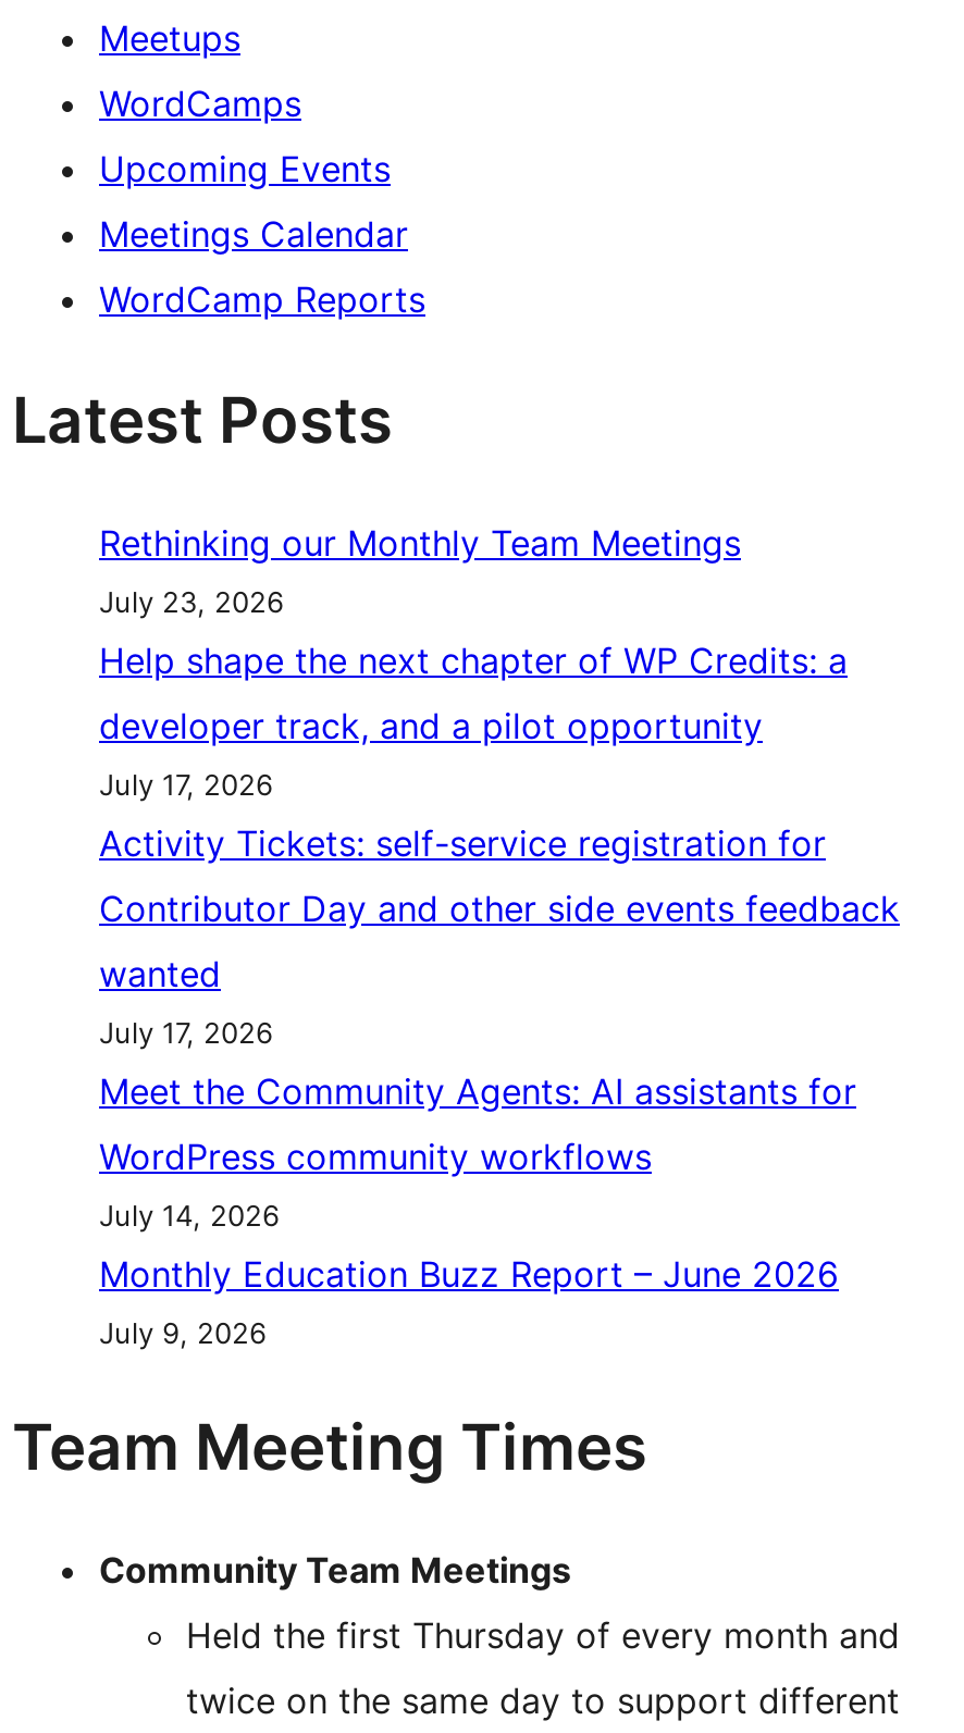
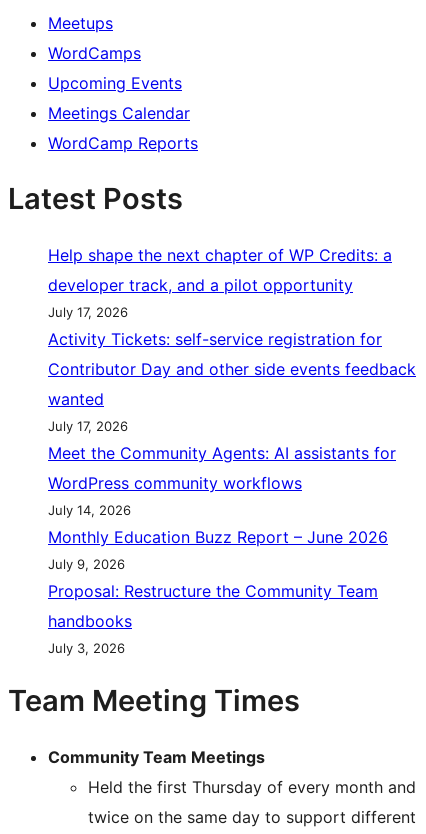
[99,521,741,619] Rethinking our Monthly Team Meetings | July 23, 2026 -> none
moved [99,638,900,1350] -> [48,245,416,572]: Help shape the next chapter of WP Credits: a | developer track, and a pilot opportunity | July 17, 2026 | ... | Monthly Education Buzz Report – June 2026 | July 9, 2026
none -> [48,581,378,656] Proposal: Restructure the Community Team | handbooks | July 3, 2026

